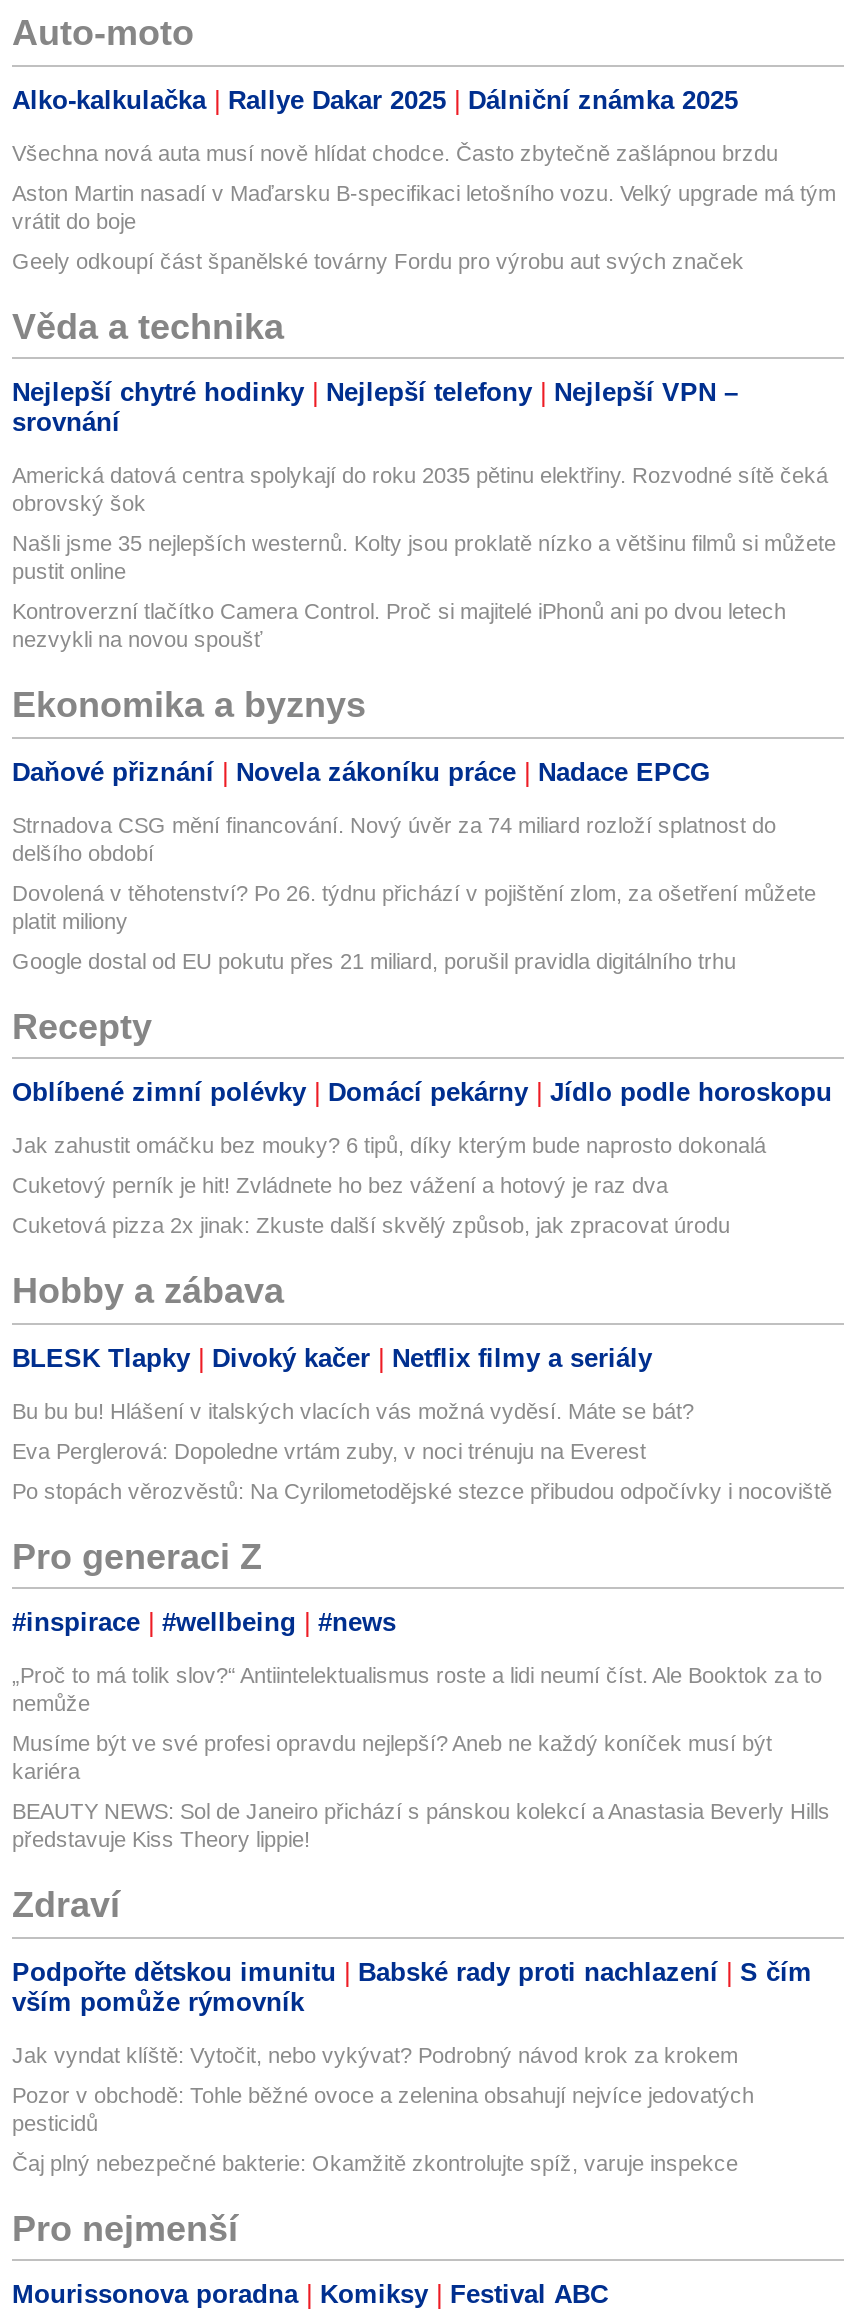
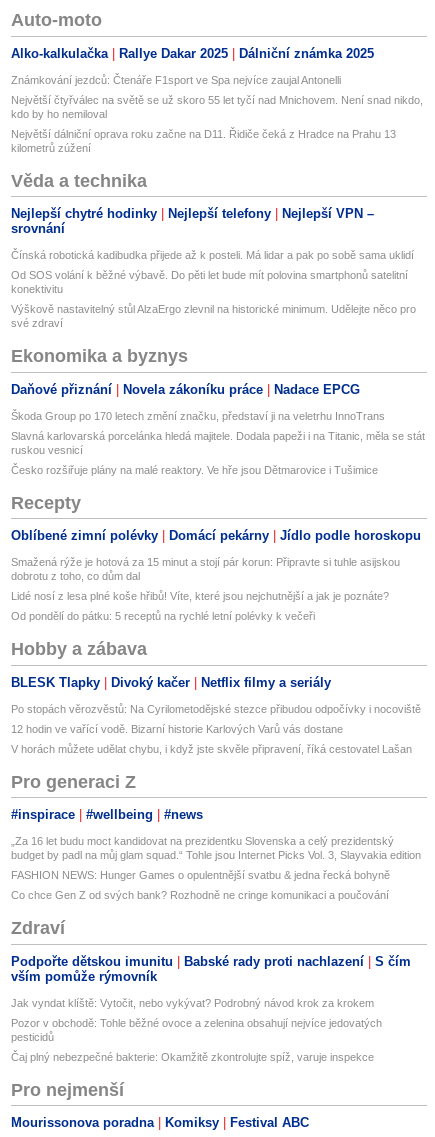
[12,140,778,164] Všechna nová auta musí nově hlídat chodce. Často zbytečně zašlápnou brzdu -> [11,74,341,86] Známkování jezdců: Čtenáře F1sport ve Spa nejvíce zaujal Antonelli
[12,180,836,232] Aston Martin nasadí v Maďarsku B-specifikaci letošního vozu. Velký upgrade má tým | vrátit do boje -> [11,94,423,120] Největší čtyřválec na světě se už skoro 55 let tyčí nad Mnichovem. Není snad nikdo, | kdo by ho nemiloval
[12,248,744,272] Geely odkoupí část španělské továrny Fordu pro výrobu aut svých značek -> [11,128,396,154] Největší dálniční oprava roku začne na D11. Řidiče čeká z Hradce na Prahu 13 | kilometrů zúžení
[12,463,828,515] Americká datová centra spolykají do roku 2035 pětinu elektřiny. Rozvodné sítě čeká | obrovský šok -> [11,249,414,261] Čínská robotická kadibudka přijede až k posteli. Má lidar a pak po sobě sama uklidí
[12,531,836,583] Našli jsme 35 nejlepších westernů. Kolty jsou proklatě nízko a většinu filmů si můžete | pustit online -> [11,269,408,295] Od SOS volání k běžné výbavě. Do pěti let bude mít polovina smartphonů satelitní | konektivitu
[12,599,786,651] Kontroverzní tlačítko Camera Control. Proč si majitelé iPhonů ani po dvou letech | nezvykli na novou spoušť -> [11,303,416,329] Výškově nastavitelný stůl AlzaErgo zlevnil na historické minimum. Udělejte něco pro | své zdraví
[12,812,776,864] Strnadova CSG mění financování. Nový úvěr za 74 miliard rozloží splatnost do | delšího období -> [11,410,385,422] Škoda Group po 170 letech změní značku, představí ji na veletrhu InnoTrans
[12,880,816,932] Dovolená v těhotenství? Po 26. týdnu přichází v pojištění zlom, za ošetření můžete | platit miliony -> [11,430,425,456] Slavná karlovarská porcelánka hledá majitele. Dodala papeži i na Titanic, měla se stát | ruskou vesnicí
[12,948,736,972] Google dostal od EU pokutu přes 21 miliard, porušil pravidla digitálního trhu -> [11,464,378,476] Česko rozšiřuje plány na malé reaktory. Ve hře jsou Dětmarovice i Tušimice
[12,1133,766,1157] Jak zahustit omáčku bez mouky? 6 tipů, díky kterým bude naprosto dokonalá -> [11,556,400,582] Smažená rýže je hotová za 15 minut a stojí pár korun: Připravte si tuhle asijskou | dobrotu z toho, co dům dal
[12,1173,668,1197] Cuketový perník je hit! Zvládnete ho bez vážení a hotový je raz dva -> [11,590,389,602] Lidé nosí z lesa plné koše hřibů! Víte, které jsou nejchutnější a jak je poznáte?
[12,1213,730,1237] Cuketová pizza 2x jinak: Zkuste další skvělý způsob, jak zpracovat úrodu -> [11,610,315,622] Od pondělí do pátku: 5 receptů na rychlé letní polévky k večeři
[12,1398,694,1462] Bu bu bu! Hlášení v italských vlacích vás možná vyděsí. Máte se bát? | Eva Perglerová: Dopoledne vrtám zuby, v noci trénuju na Everest -> none
none -> [11,723,412,755] 12 hodin ve vařící vodě. Bizarní historie Karlových Varů vás dostane | V horách můžete udělat chybu, i když jste skvěle připravení, říká cestovatel Lašan
[12,1663,822,1715] „Proč to má tolik slov?“ Antiintelektualismus roste a lidi neumí číst. Ale Booktok za to | nemůže -> [11,835,421,861] „Za 16 let budu moct kandidovat na prezidentku Slovenska a celý prezidentský | budget by padl na můj glam squad.“ Tohle jsou Internet Picks Vol. 3, Slayvakia edition
[12,1731,772,1783] Musíme být ve své profesi opravdu nejlepší? Aneb ne každý koníček musí být | kariéra -> [11,869,390,881] FASHION NEWS: Hunger Games o opulentnější svatbu & jedna řecká bohyně
[12,1799,830,1851] BEAUTY NEWS: Sol de Janeiro přichází s pánskou kolekcí a Anastasia Beverly Hills | představuje Kiss Theory lippie! -> [11,889,389,901] Co chce Gen Z od svých bank? Rozhodně ne cringe komunikaci a poučování

